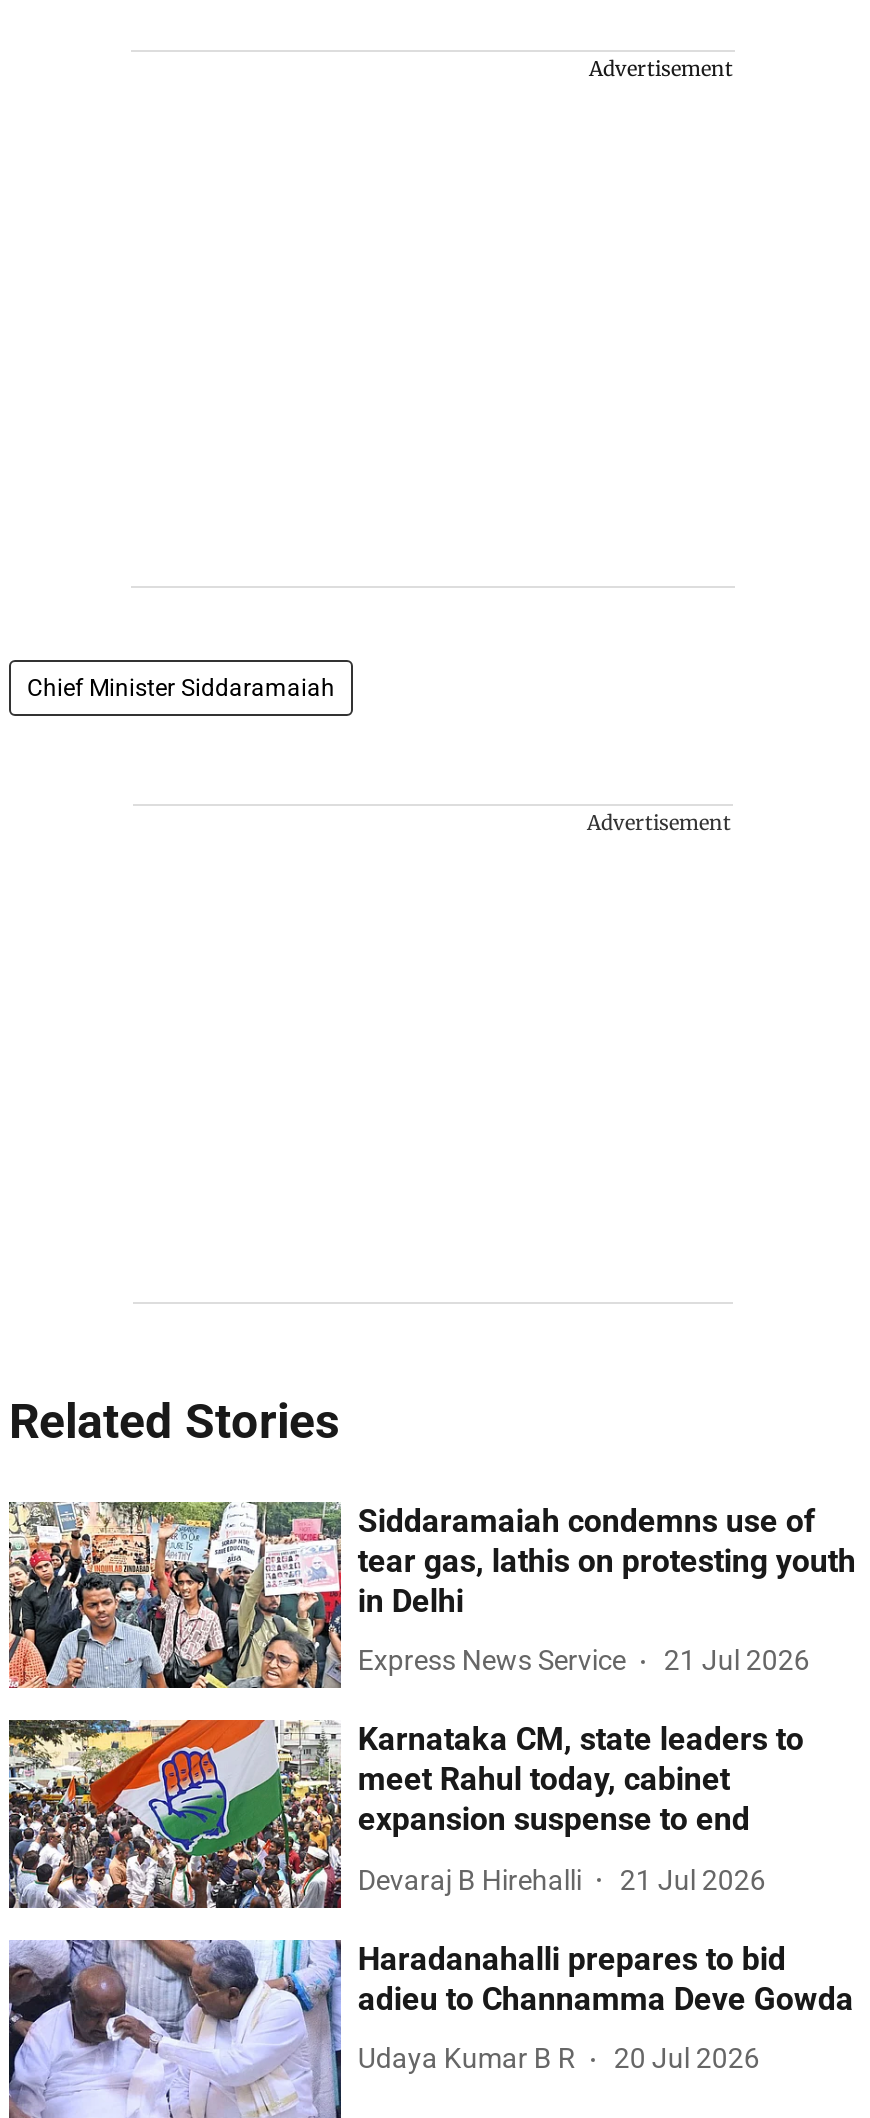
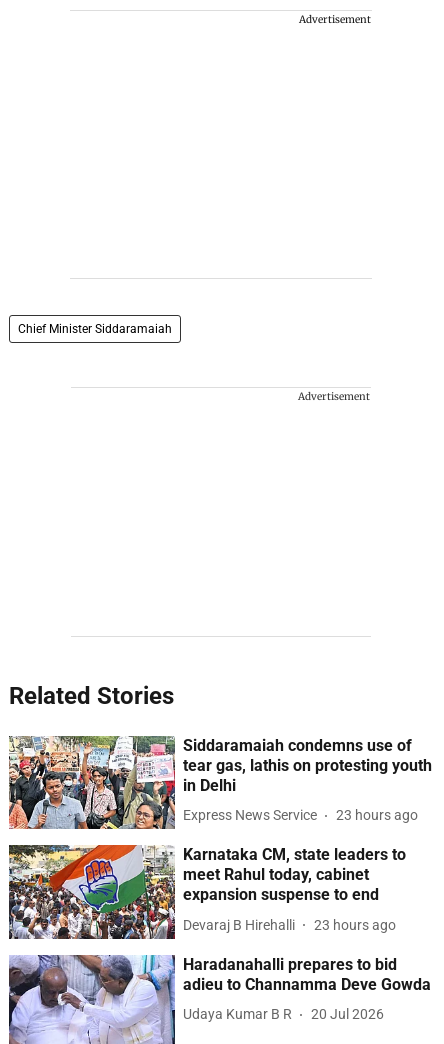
[358,1644,810,1676] Express News Service 21 Jul 2026 -> [183,807,418,823] Express News Service 23 hours ago
[358,1863,766,1895] Devaraj B Hirehalli 21 Jul 2026 -> [183,917,396,933] Devaraj B Hirehalli 23 hours ago

